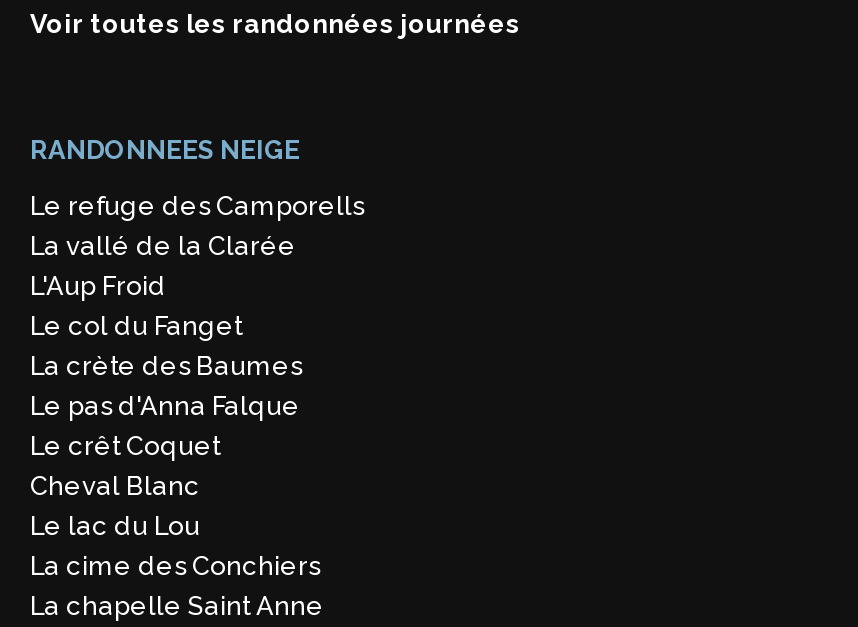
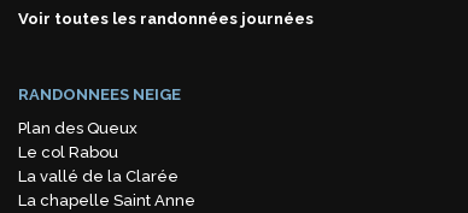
[30,192,364,222] Le refuge des Camporells -> [18,119,138,162] Plan des Queux | Le col Rabou
moved [30,232,296,262] -> [18,168,179,186]: La vallé de la Clarée
[30,272,320,582] L'Aup Froid | Le col du Fanget | La crète des Baumes | Le pas d'Anna Falque | Le crêt Coquet | Cheval Blanc | Le lac du Lou | La cime des Conchiers -> none

